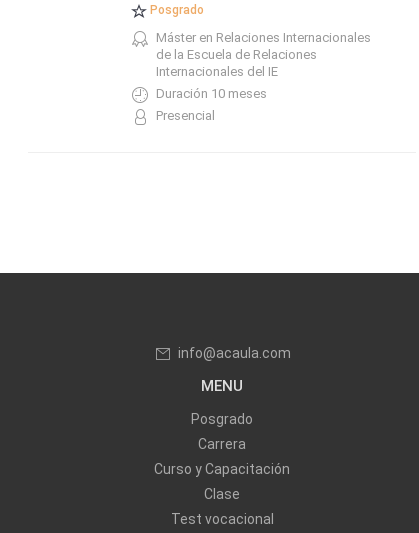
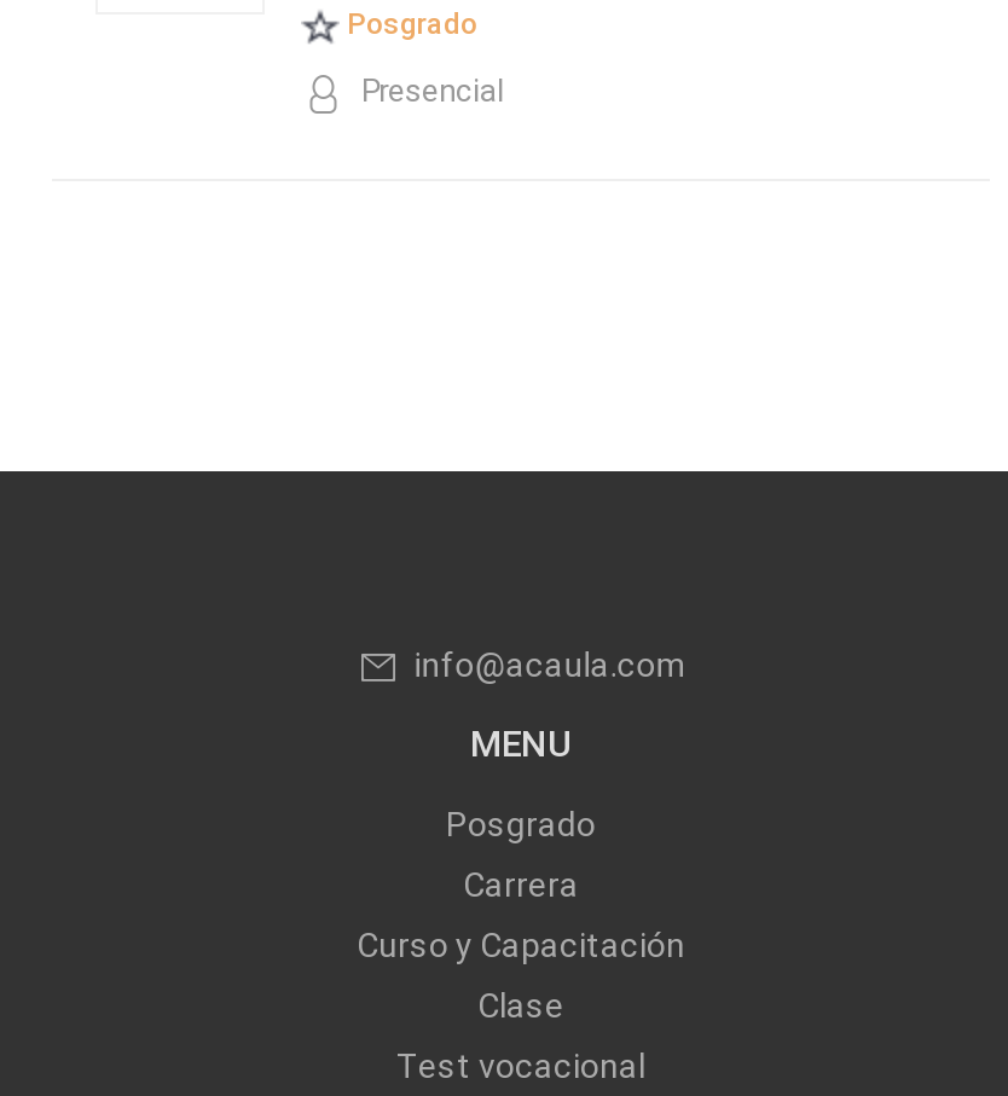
[156,30,371,101] Máster en Relaciones Internacionales | de la Escuela de Relaciones | Internacionales del IE | Duración 10 meses -> none

